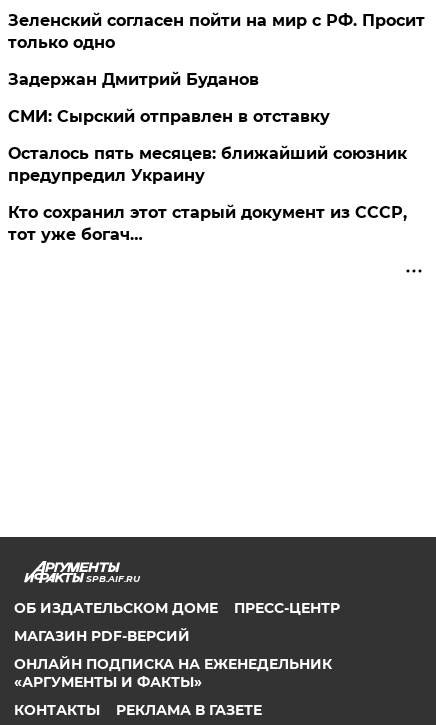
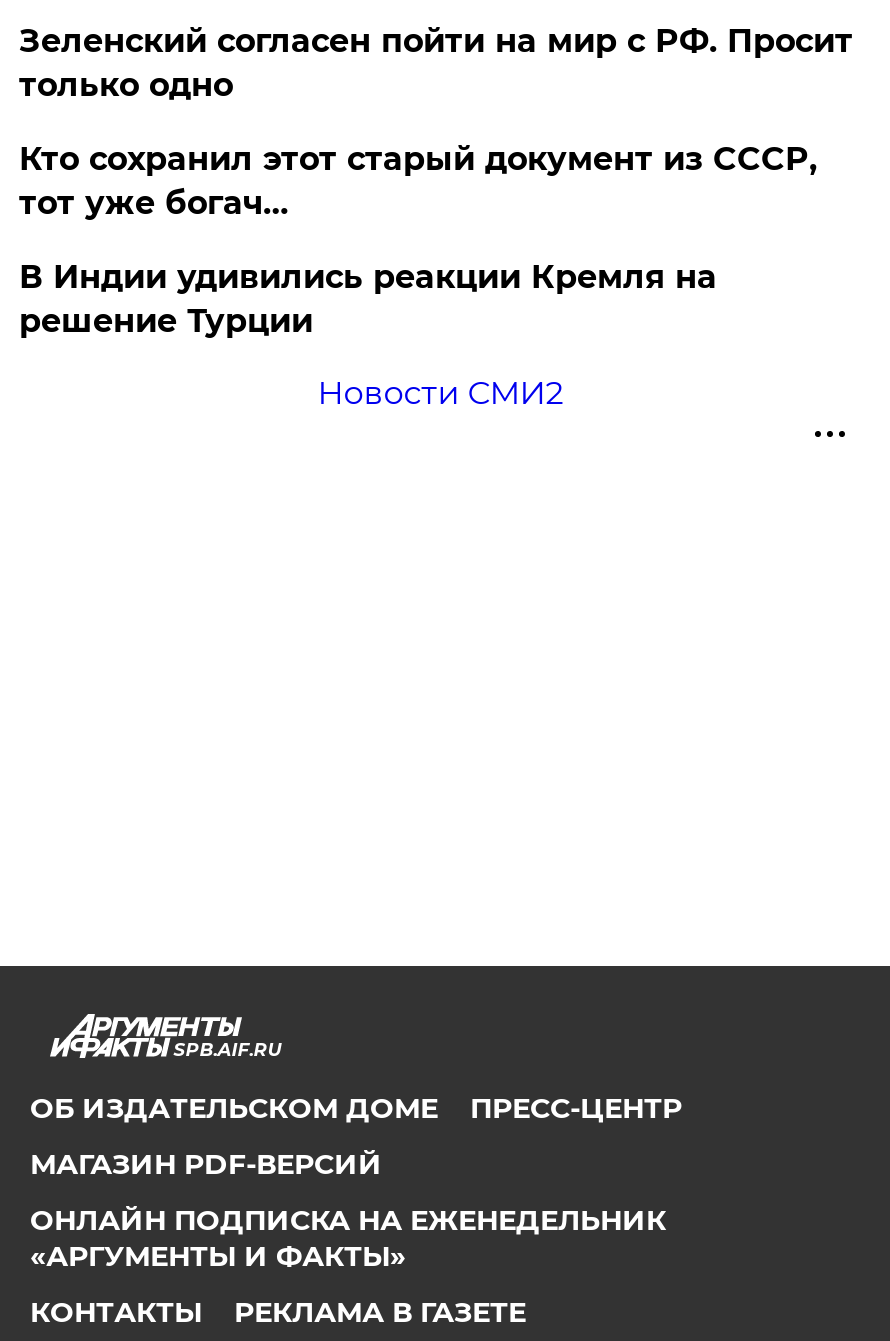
[8,70,407,185] Задержан Дмитрий Буданов | СМИ: Сырский отправлен в отставку | Осталось пять месяцев: ближайший союзник | предупредил Украину -> none
moved [8,203,407,244] -> [19,140,817,222]: Кто сохранил этот старый документ из СССР, | тот уже богач…
none -> [19,258,717,412] В Индии удивились реакции Кремля на | решение Турции | Новости СМИ2

